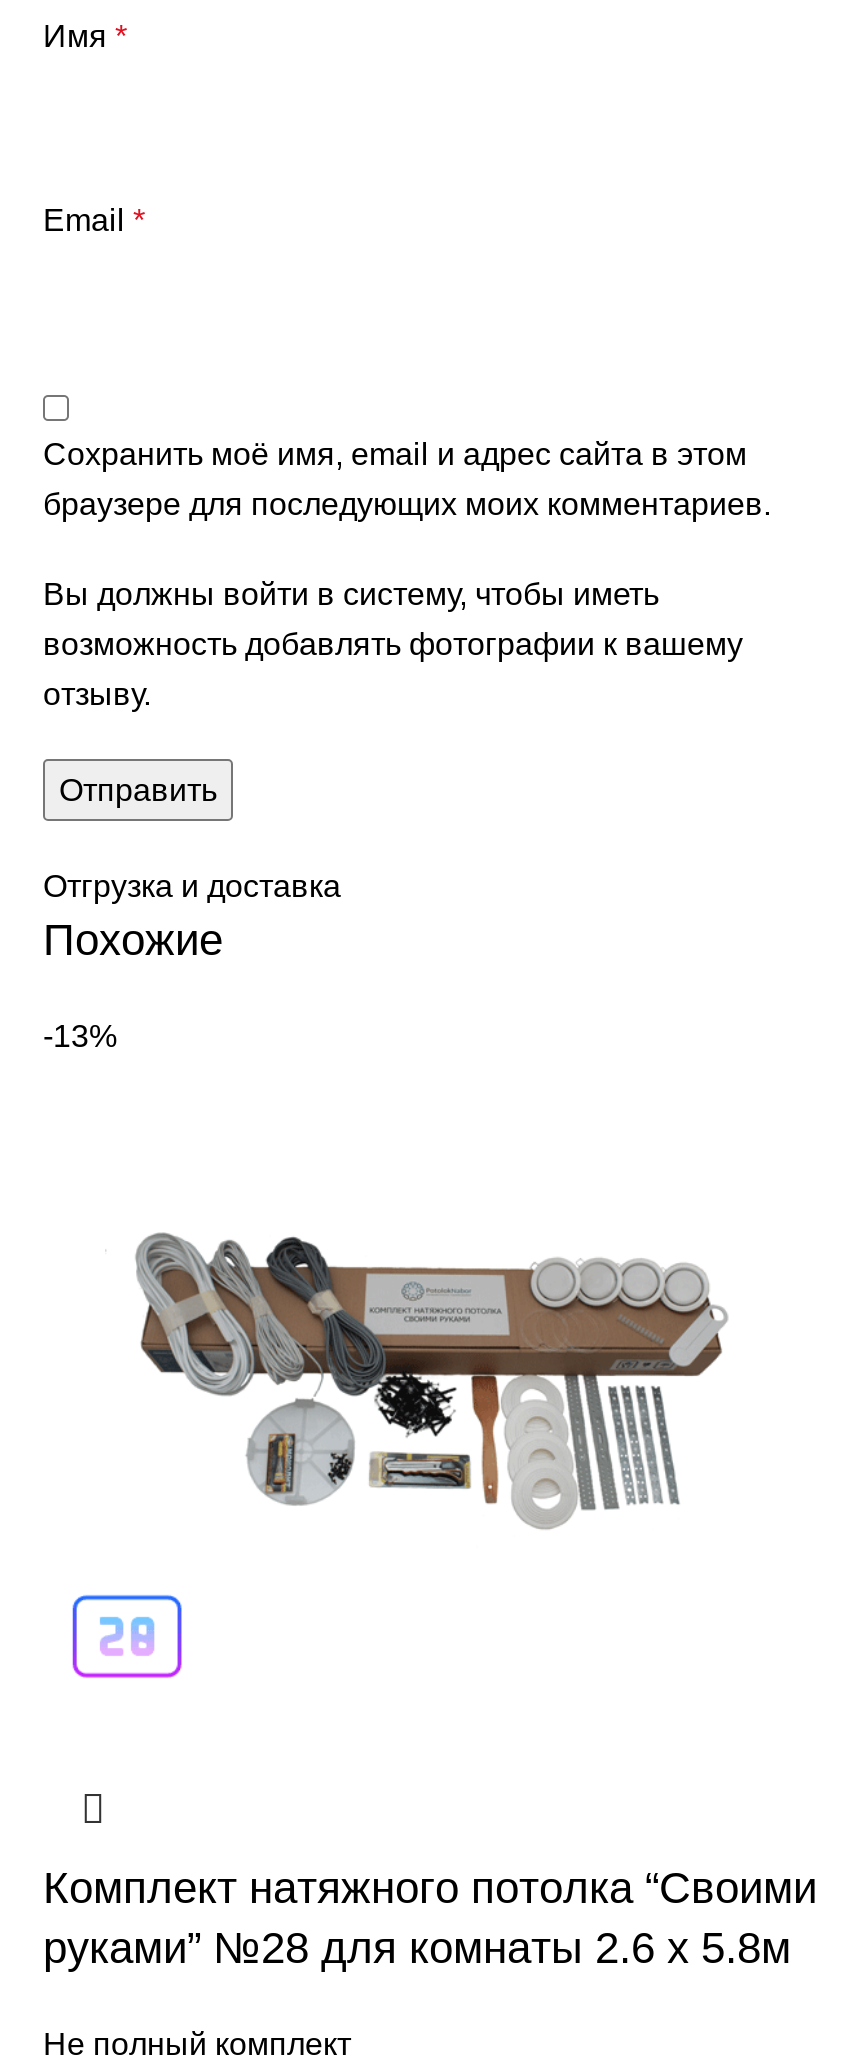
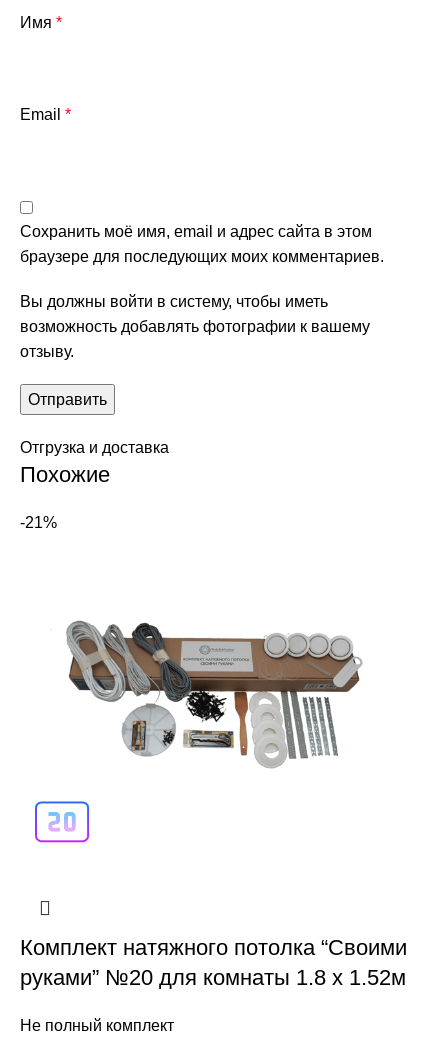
[43,1020,117,1054] -13% -> [20,514,57,531] -21%
[43,1922,791,1972] руками” №28 для комнаты 2.6 х 5.8м -> [20,965,406,990] руками” №20 для комнаты 1.8 х 1.52м

